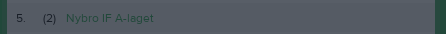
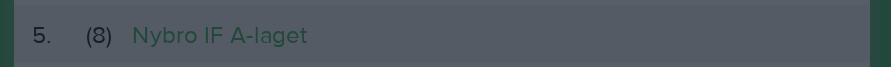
[43,10,56,26] (2) -> [86,20,112,52] (8)

